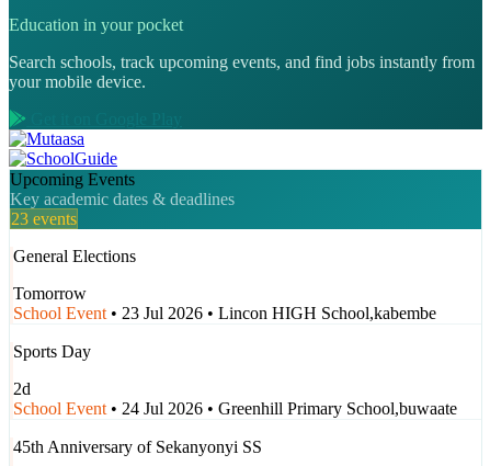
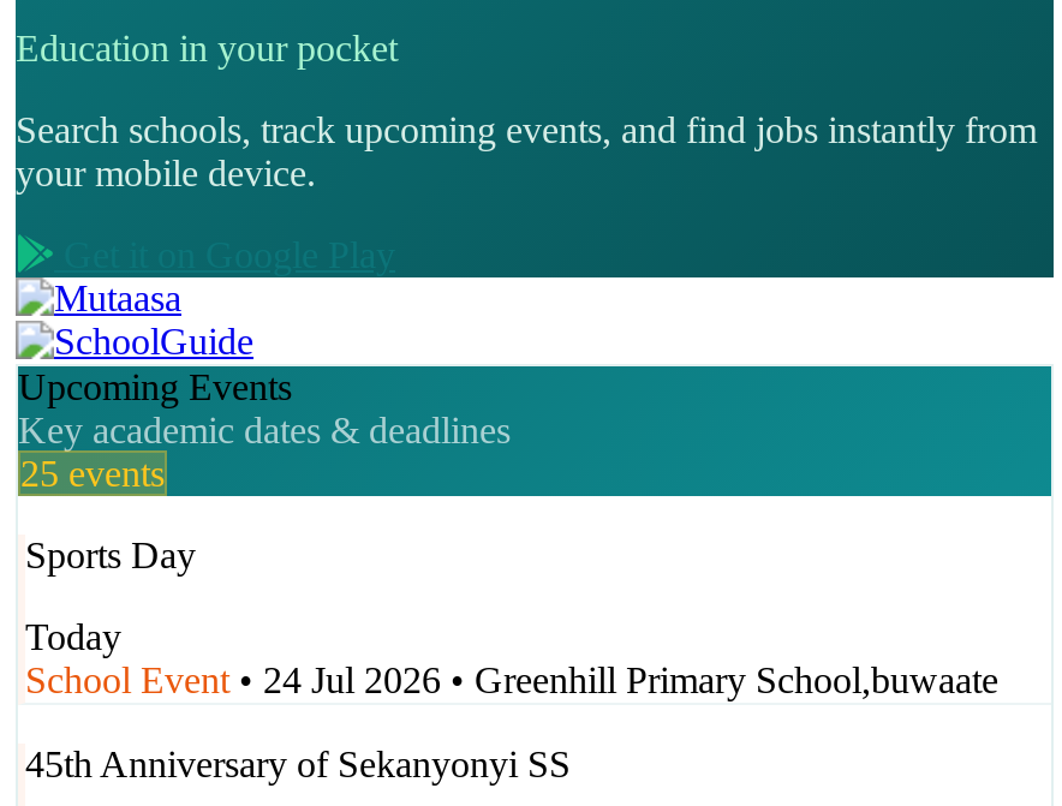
[11,209,436,322] 23 events | General Elections | Tomorrow | School Event • 23 Jul 2026 • Lincon HIGH School,kabembe -> [20,452,165,492] 25 events
[13,379,31,397] 2d -> [25,615,121,656] Today

